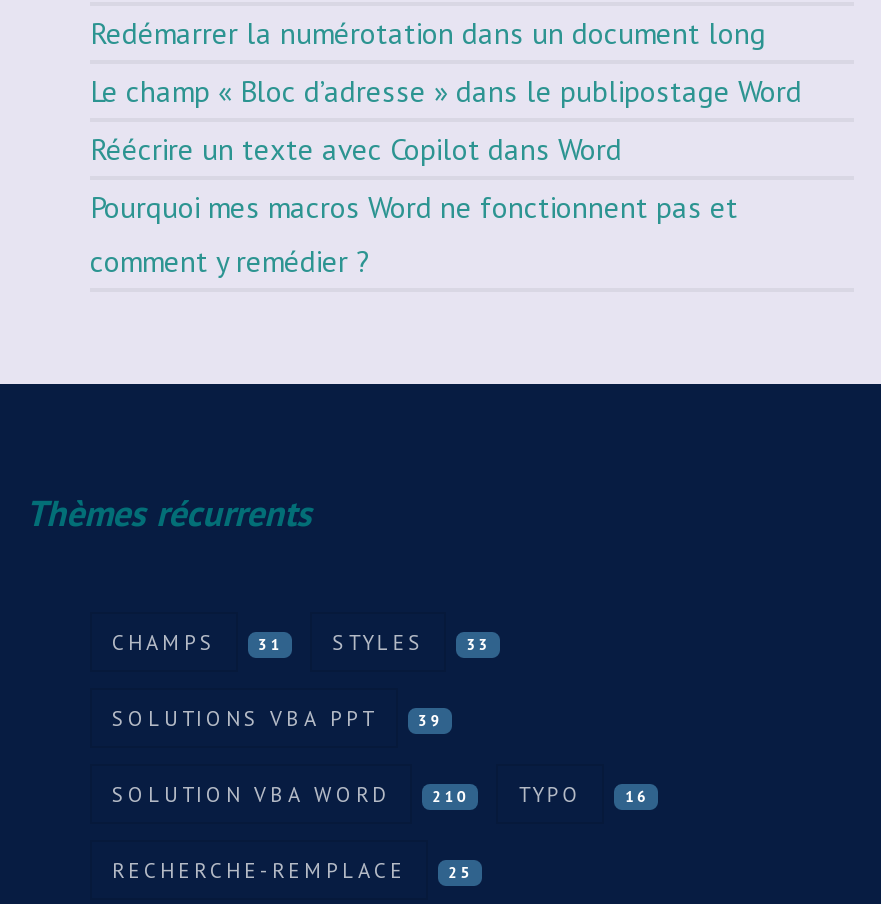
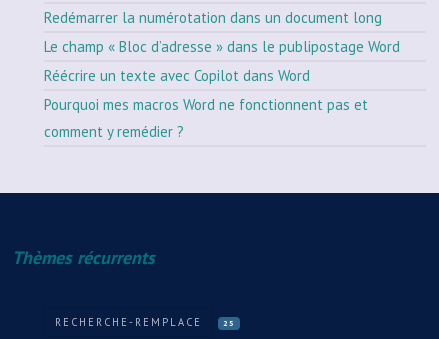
[112,628,649,808] CHAMPS | 31 | STYLES | 33 | SOLUTIONS VBA PPT | 39 | SOLUTION VBA WORD | 210 | TYPO | 16 -> none

